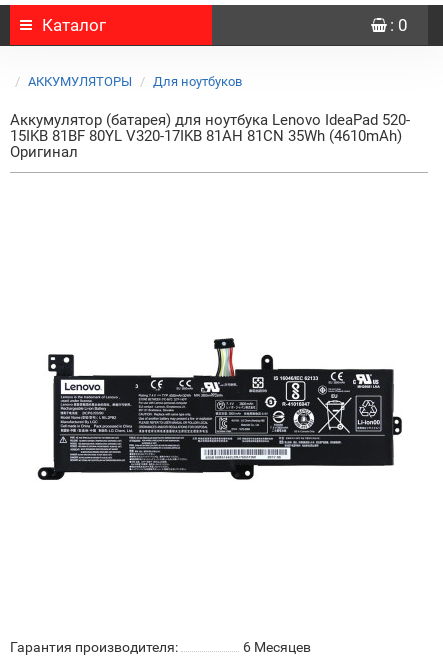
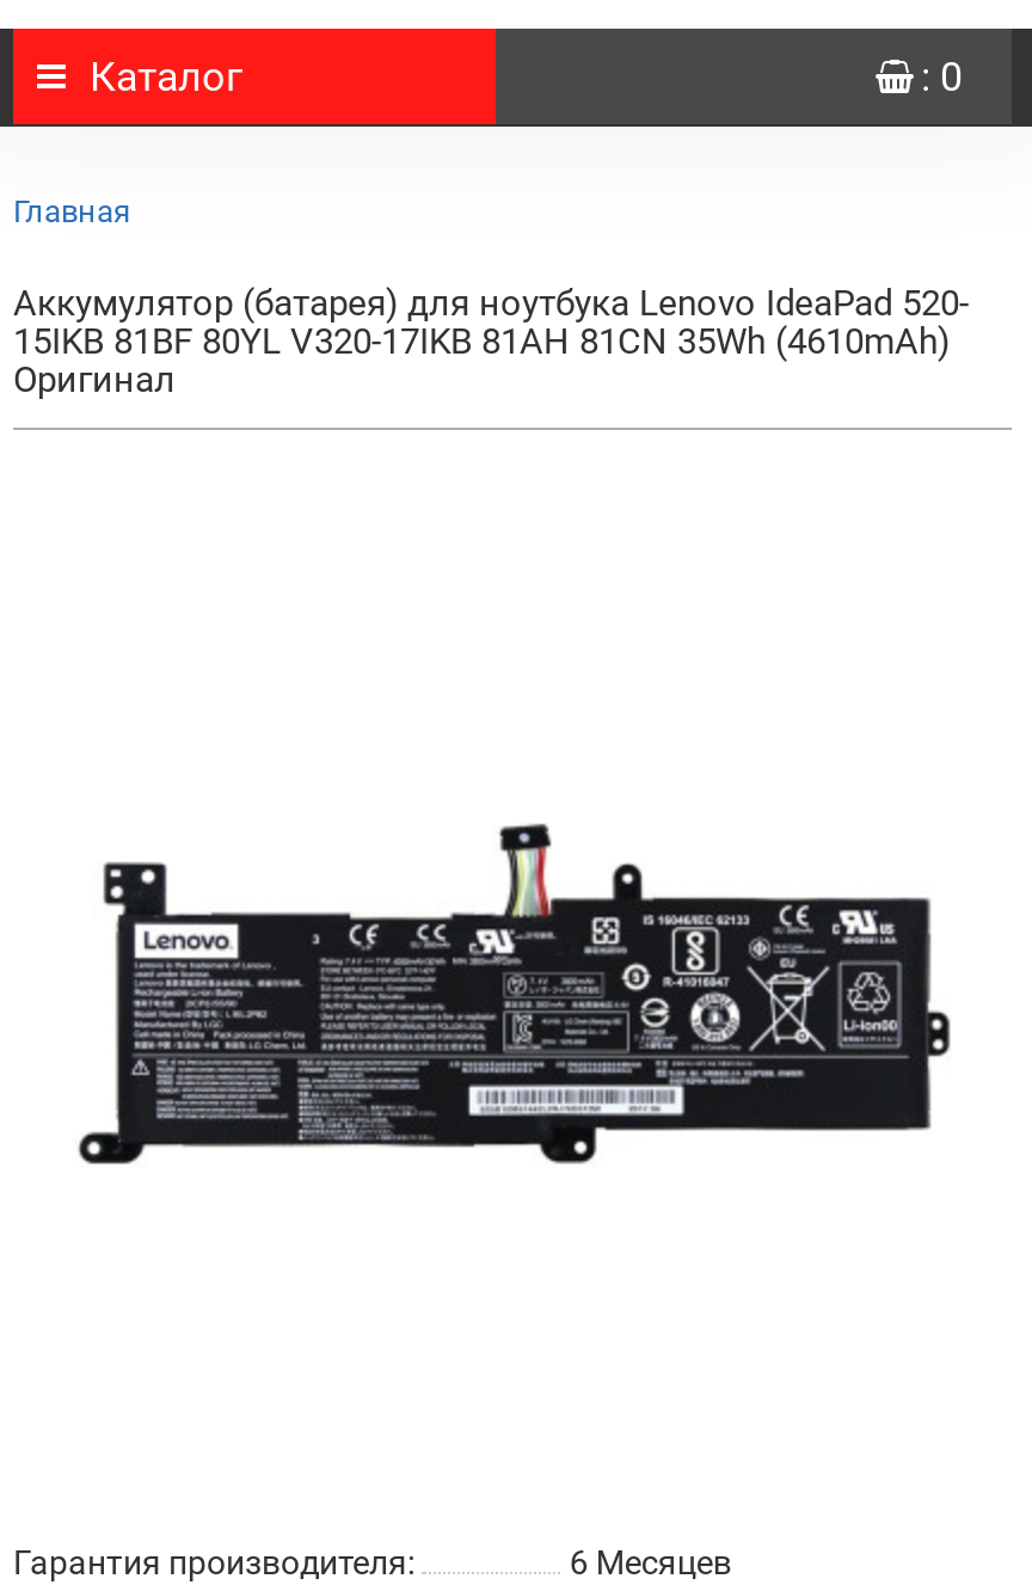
[28,74,242,89] АККУМУЛЯТОРЫ | Для ноутбуков -> [13,193,130,229] Главная

